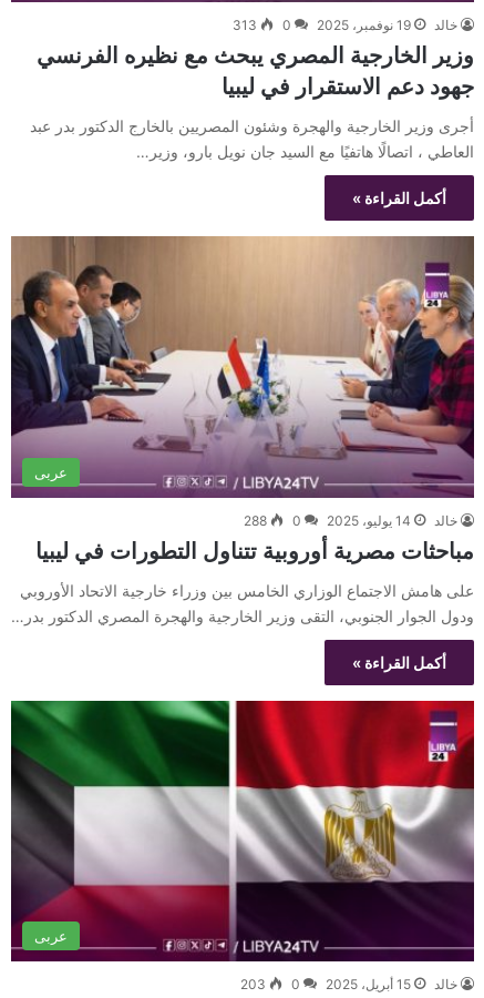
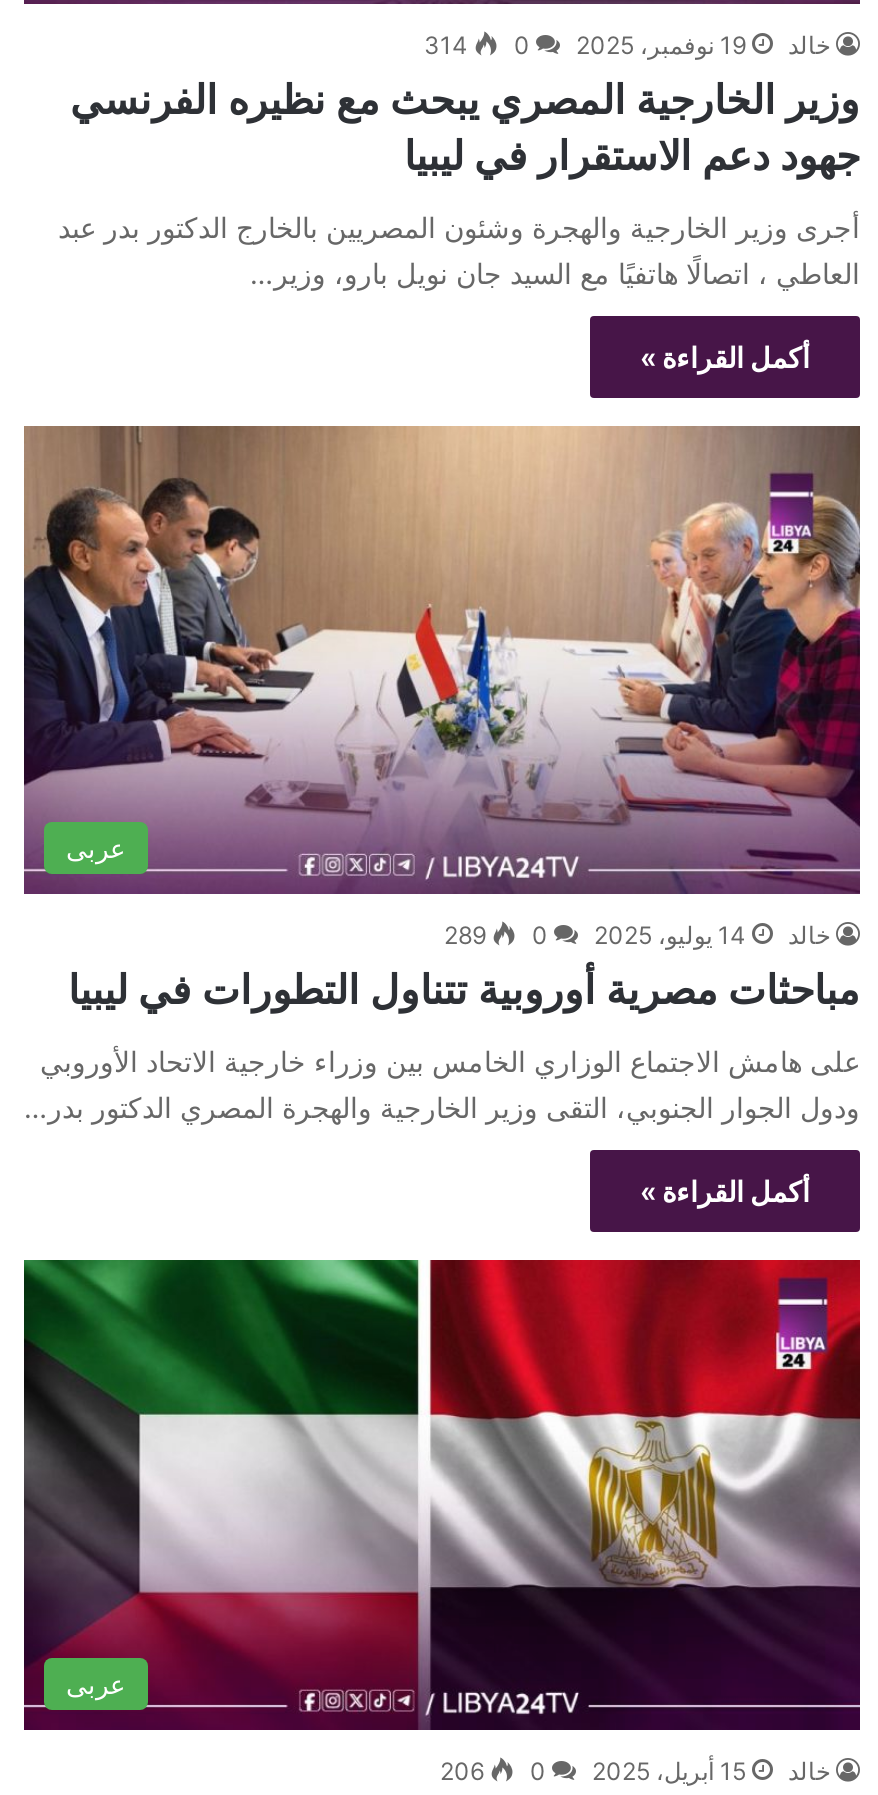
[233,16,291,33] 313 0 -> [424,30,530,60] 314 0
[244,512,301,528] 288 0 -> [444,921,548,951] 289 0
[240,976,300,993] 203 0 -> [440,1756,546,1786] 206 0

